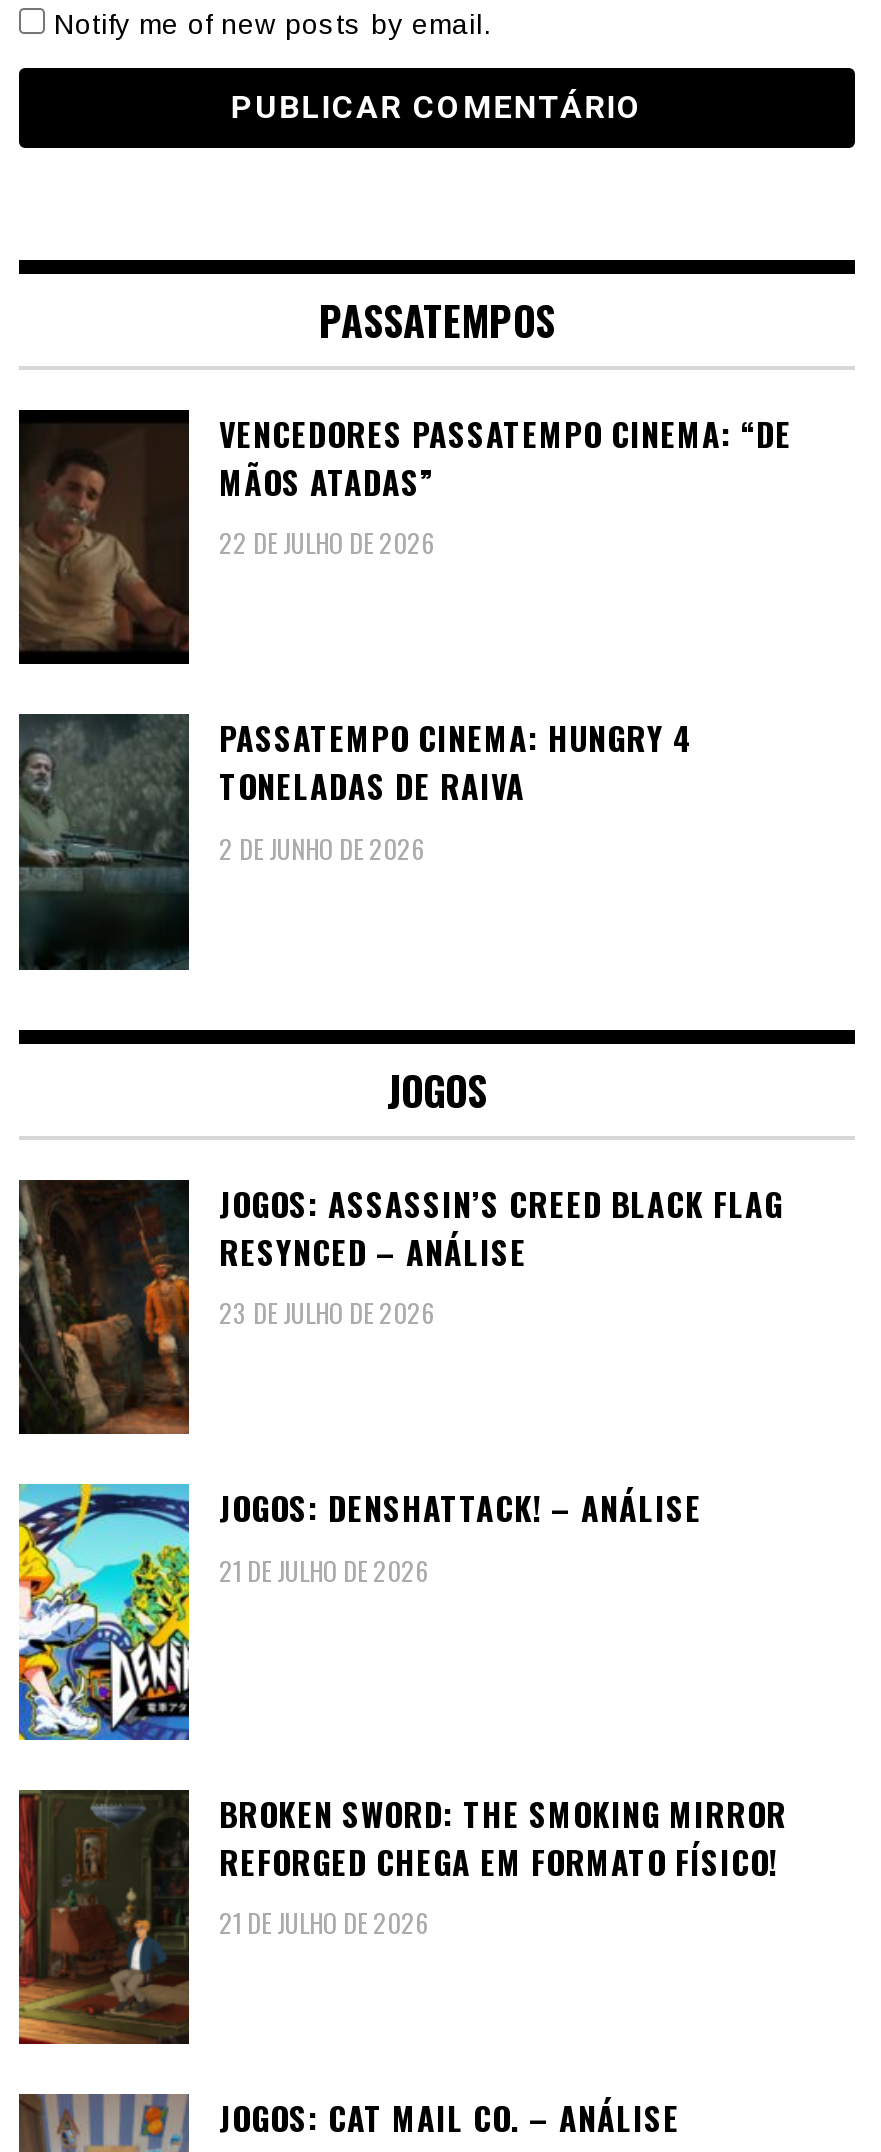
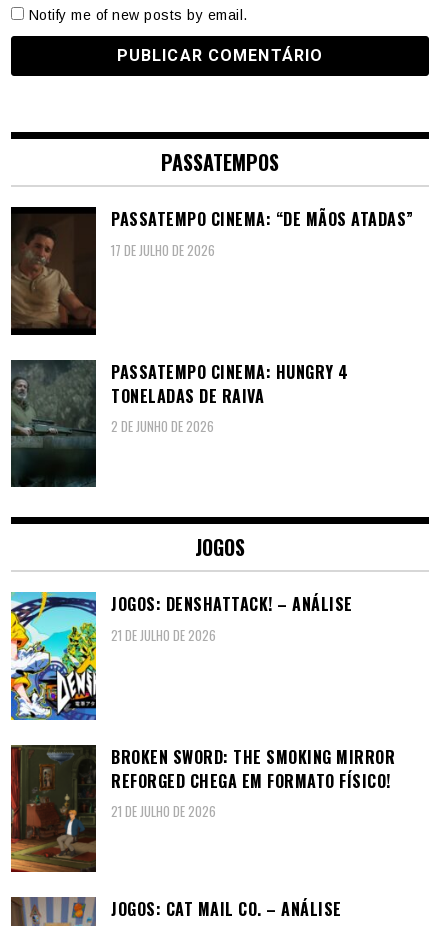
[219,409,792,563] VENCEDORES PASSATEMPO CINEMA: “DE | MÃOS ATADAS” | 22 DE JULHO DE 2026 -> [111,207,413,260] PASSATEMPO CINEMA: “DE MÃOS ATADAS” | 17 DE JULHO DE 2026
[17,1177,783,1435] [image] | JOGOS: ASSASSIN’S CREED BLACK FLAG | RESYNCED – ANÁLISE | 23 DE JULHO DE 2026 -> none

